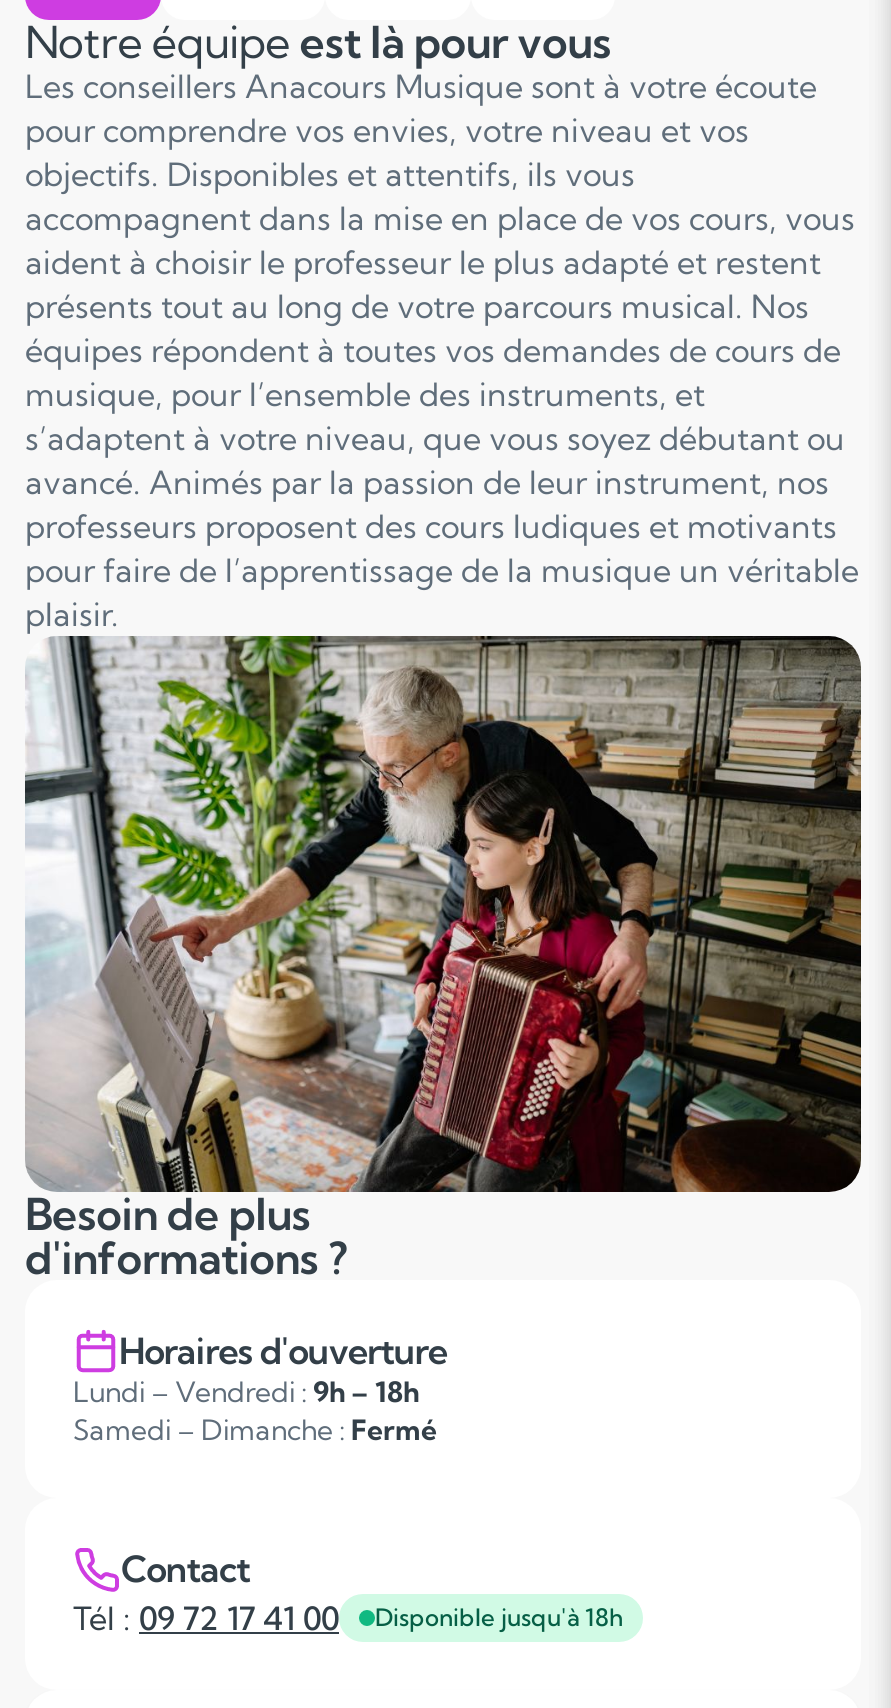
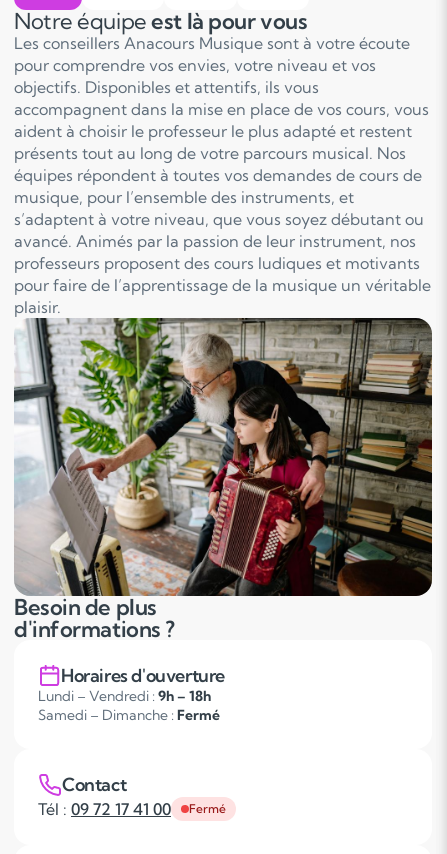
[375,1603,623,1633] Disponible jusqu'à 18h -> [189,801,226,816] Fermé

